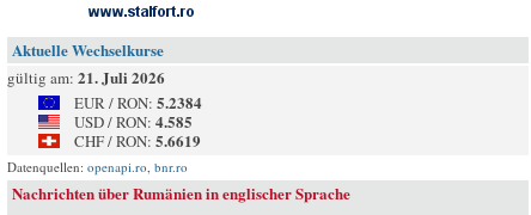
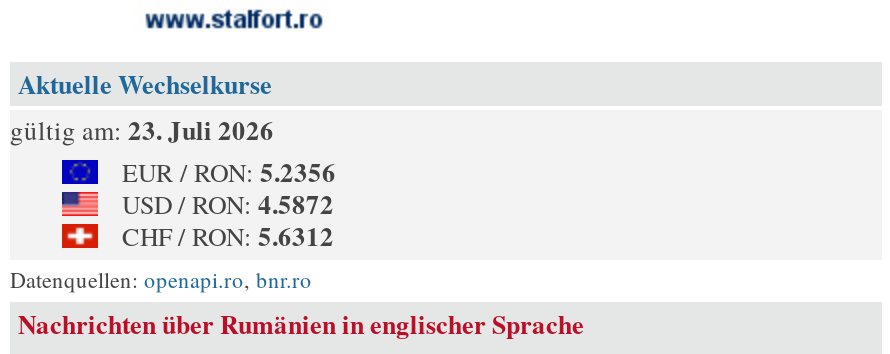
[7,66,165,88] gültig am: 21. Juli 2026 -> [10,110,274,148] gültig am: 23. Juli 2026
[74,91,202,113] EUR / RON: 5.2384 -> [122,152,336,190] EUR / RON: 5.2356
[74,110,193,133] USD / RON: 4.585 -> [122,184,334,222] USD / RON: 4.5872
[74,129,201,152] CHF / RON: 5.6619 -> [122,216,334,254] CHF / RON: 5.6312

